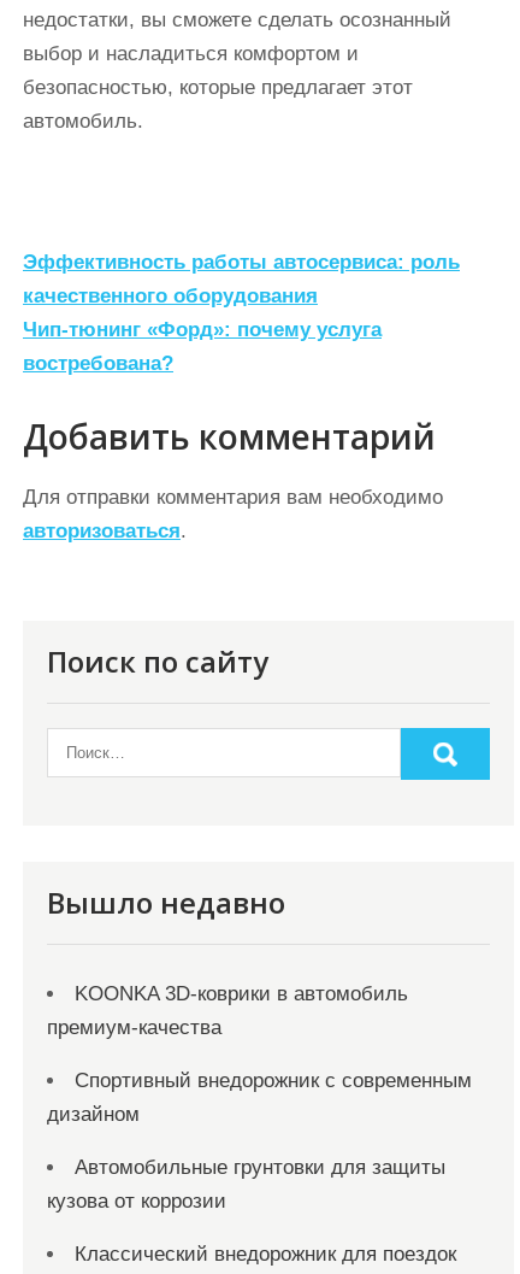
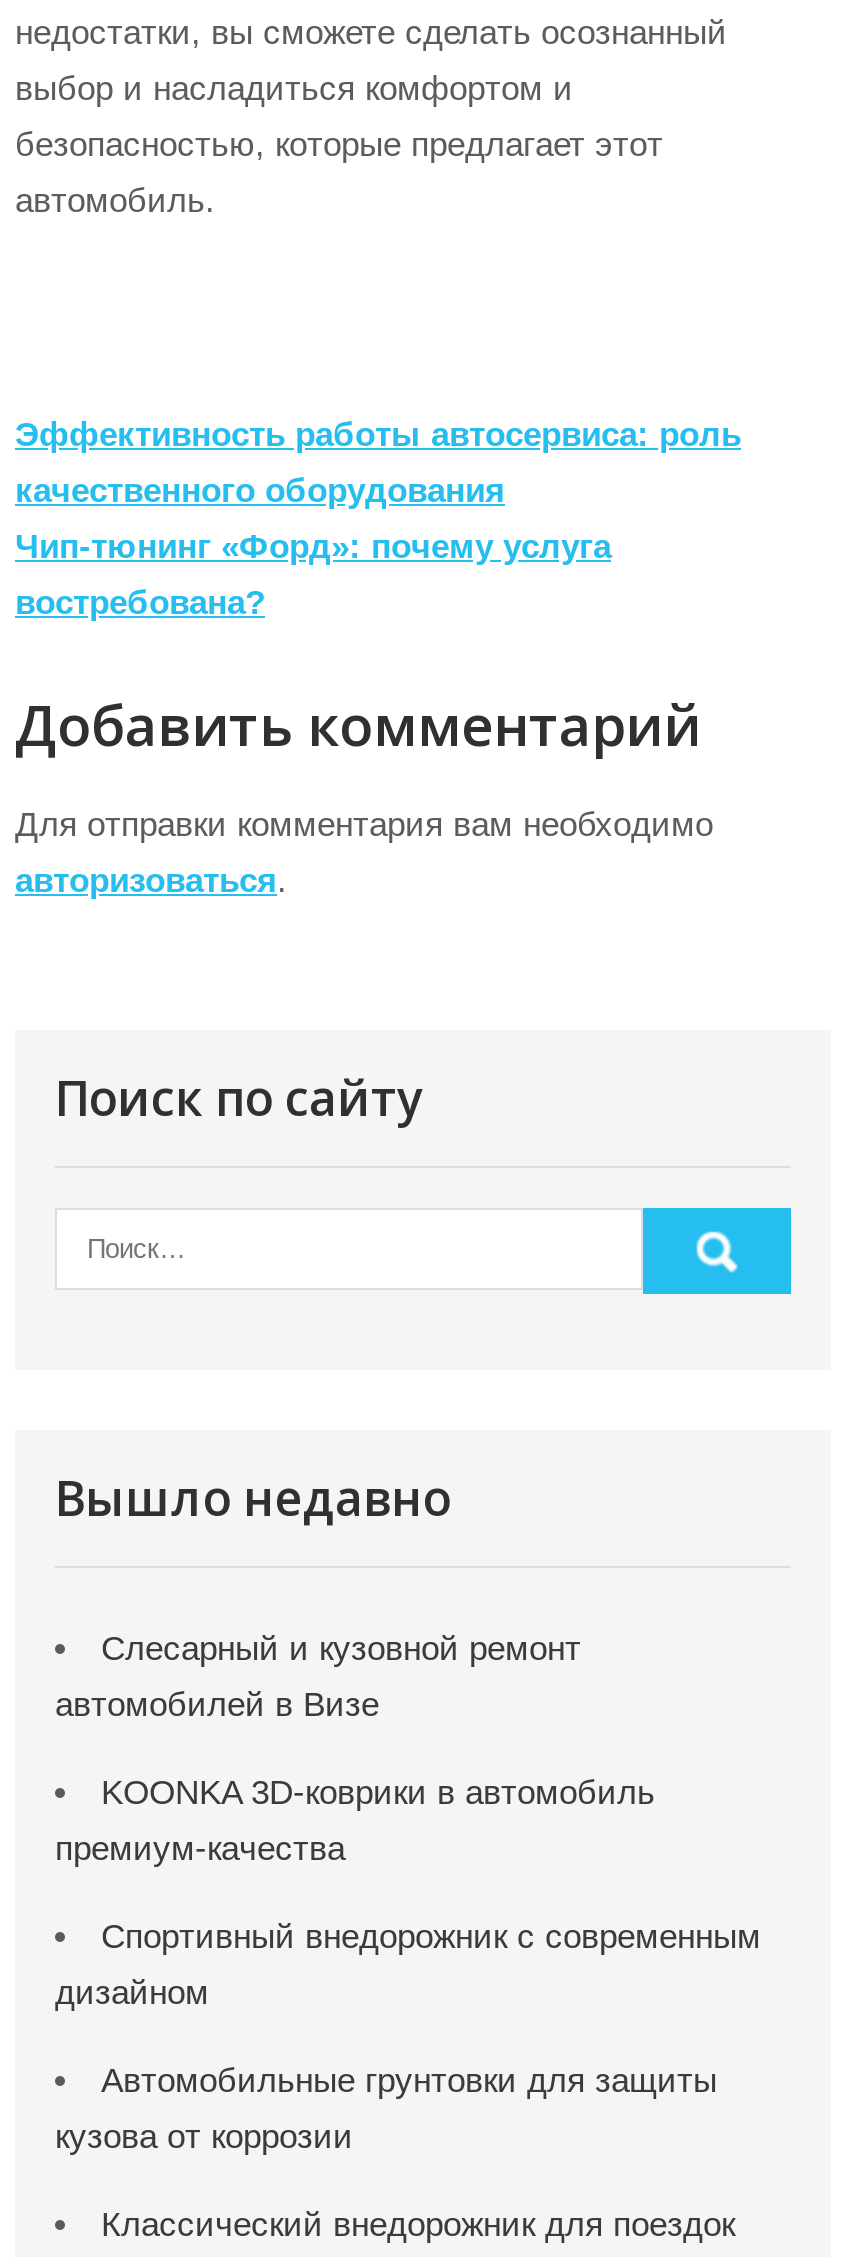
none -> [55,1630,581,1724] Слесарный и кузовной ремонт | автомобилей в Визе

